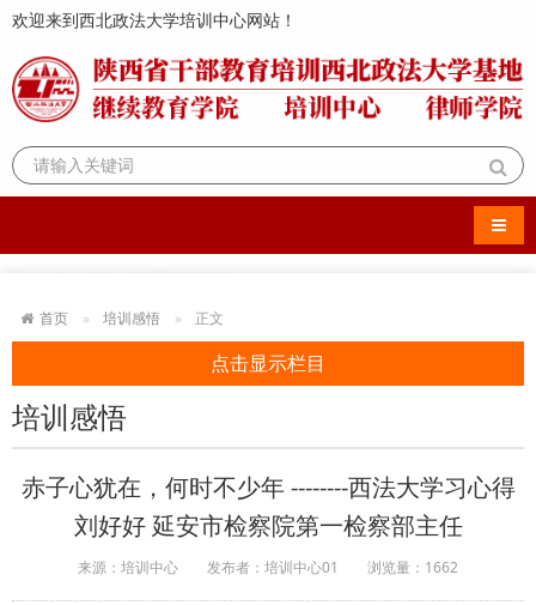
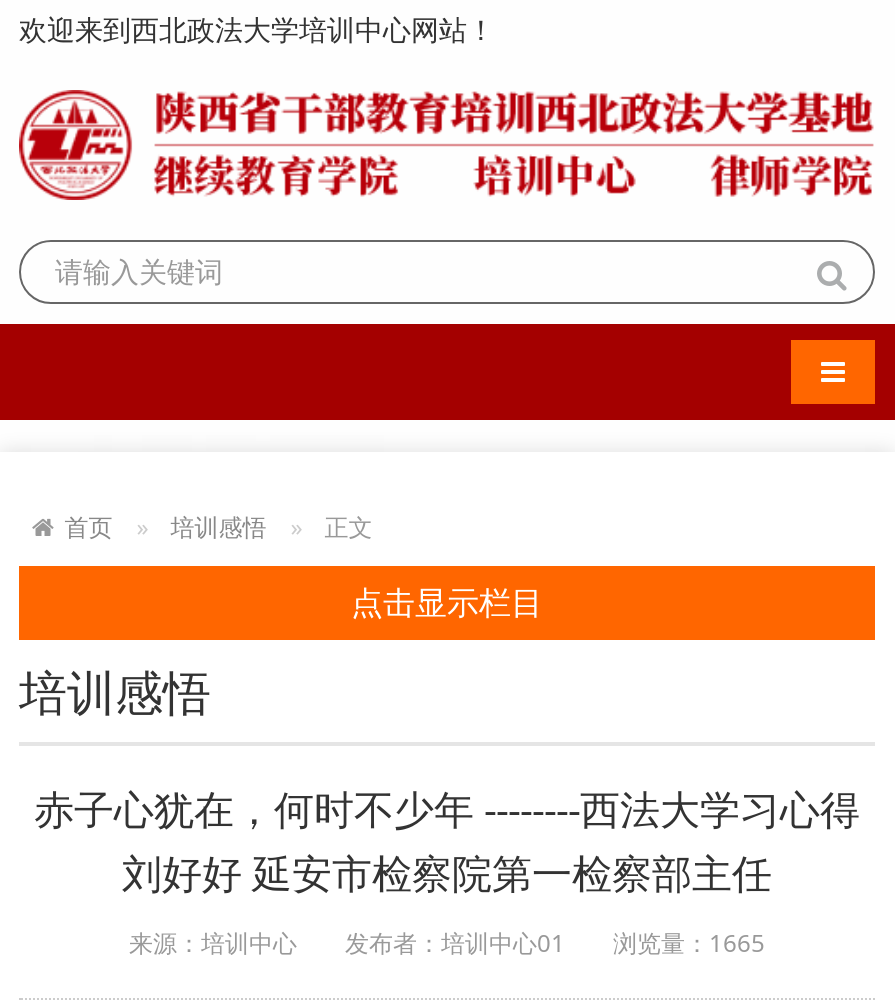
[78,556,458,577] 来源：培训中心 发布者：培训中心01 浏览量：1662 -> [129,925,765,959] 来源：培训中心 发布者：培训中心01 浏览量：1665

